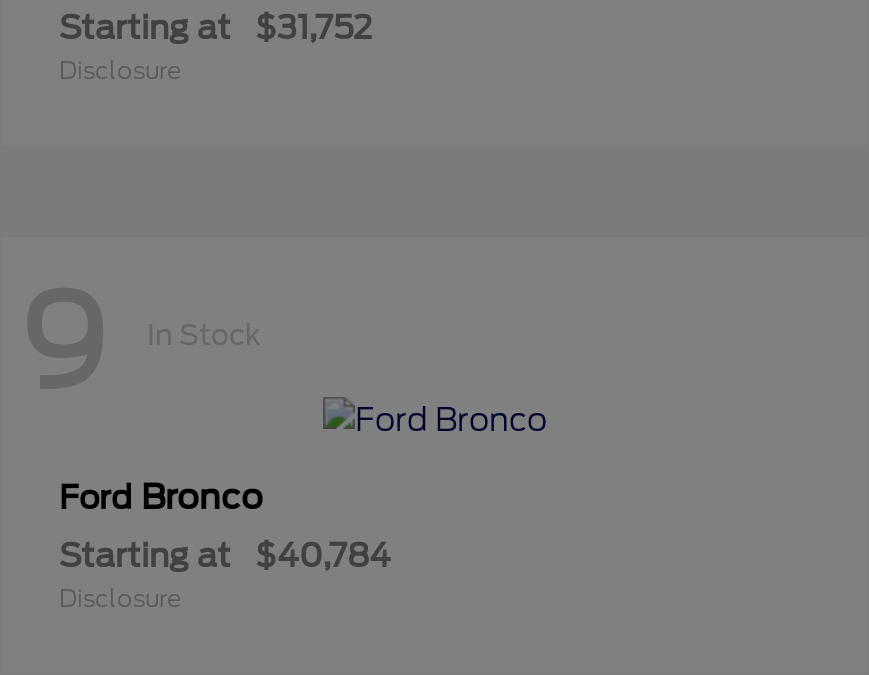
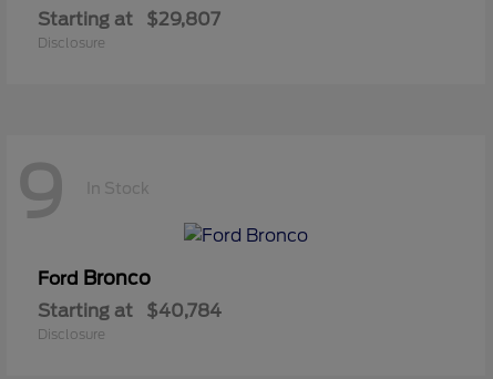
[59,9,373,47] Starting at $31,752 -> [38,9,220,30] Starting at $29,807

